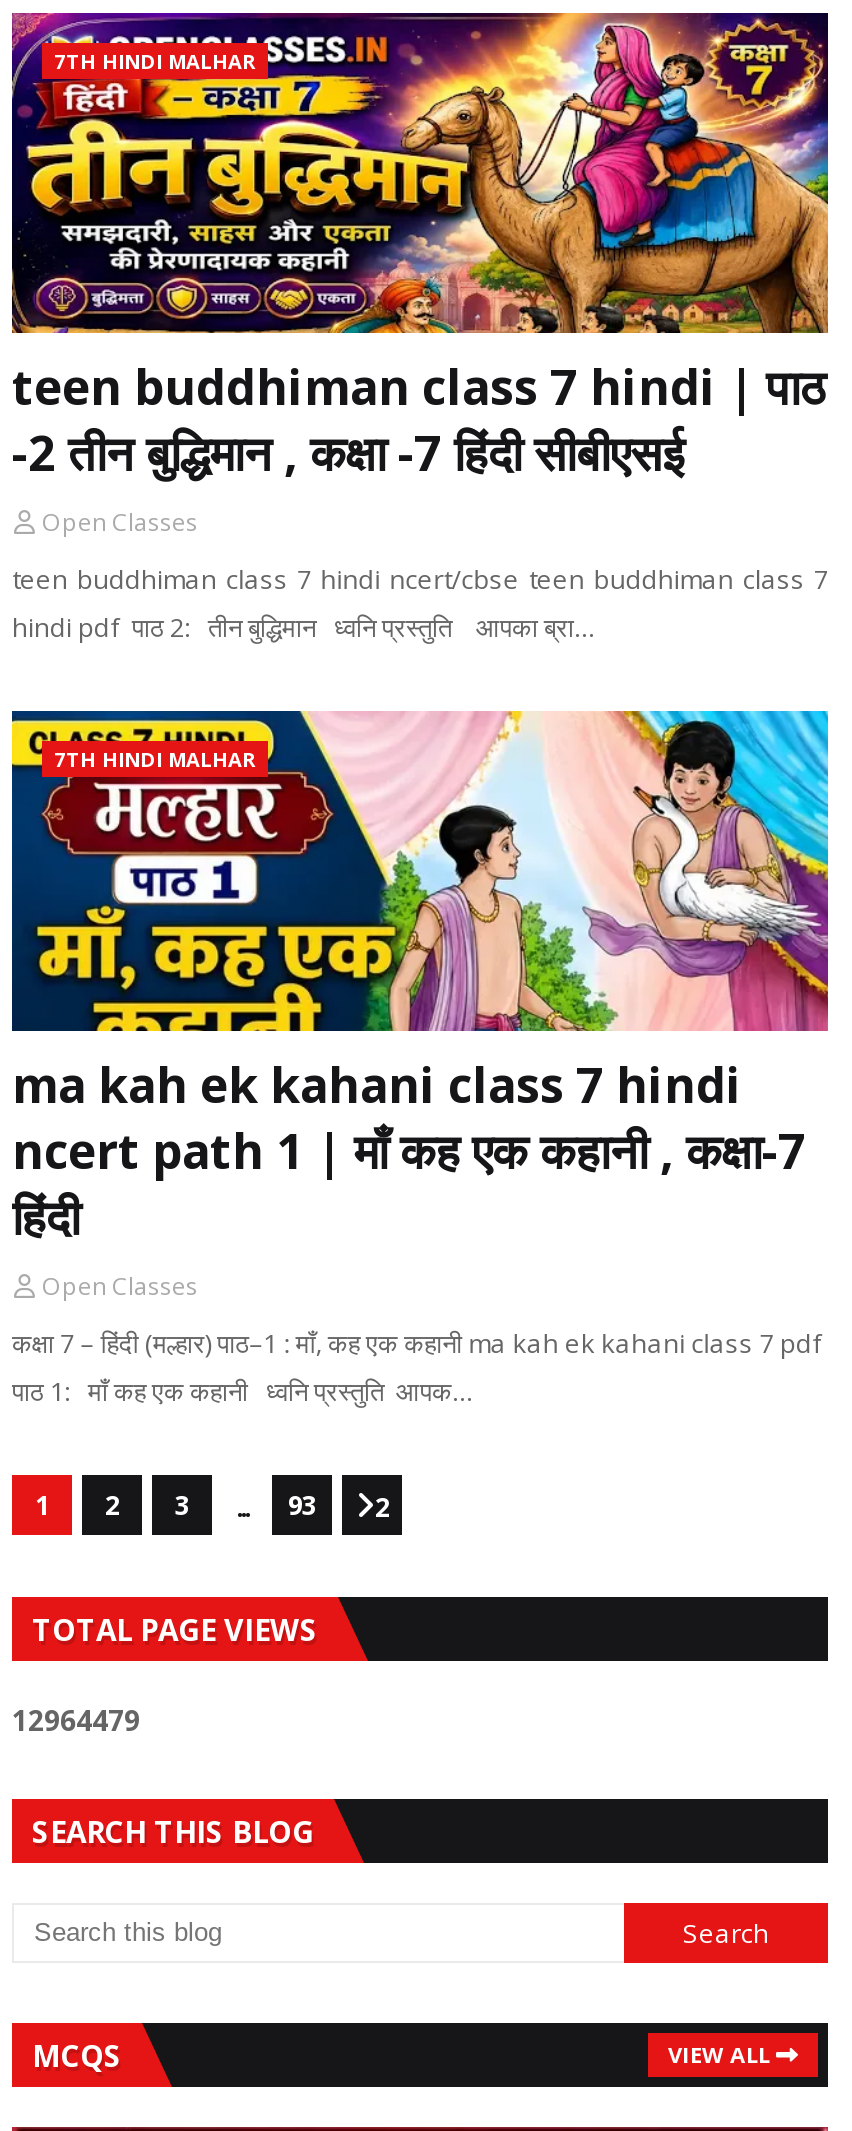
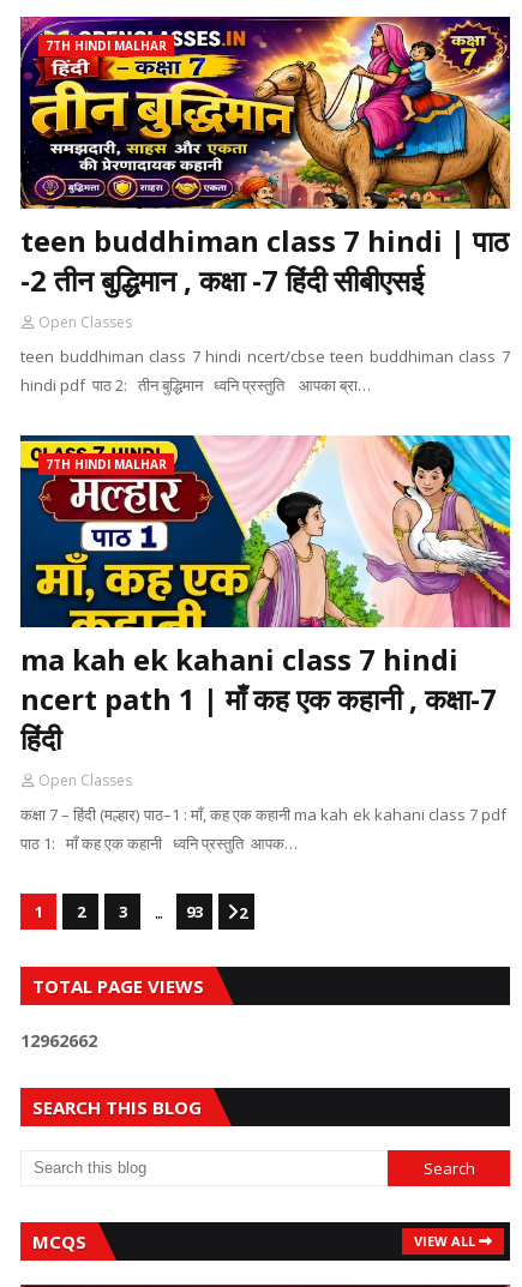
[12,1701,140,1739] 12964479 -> [20,1029,97,1052] 12962662

